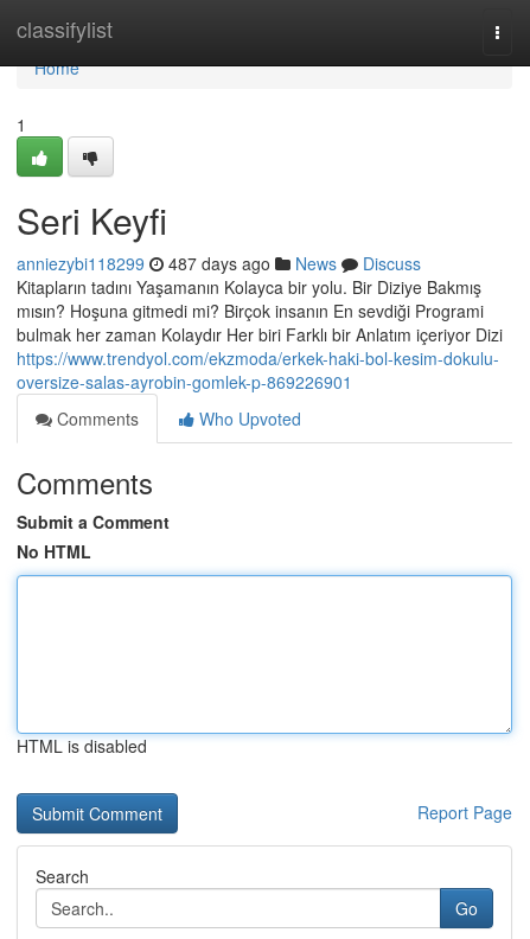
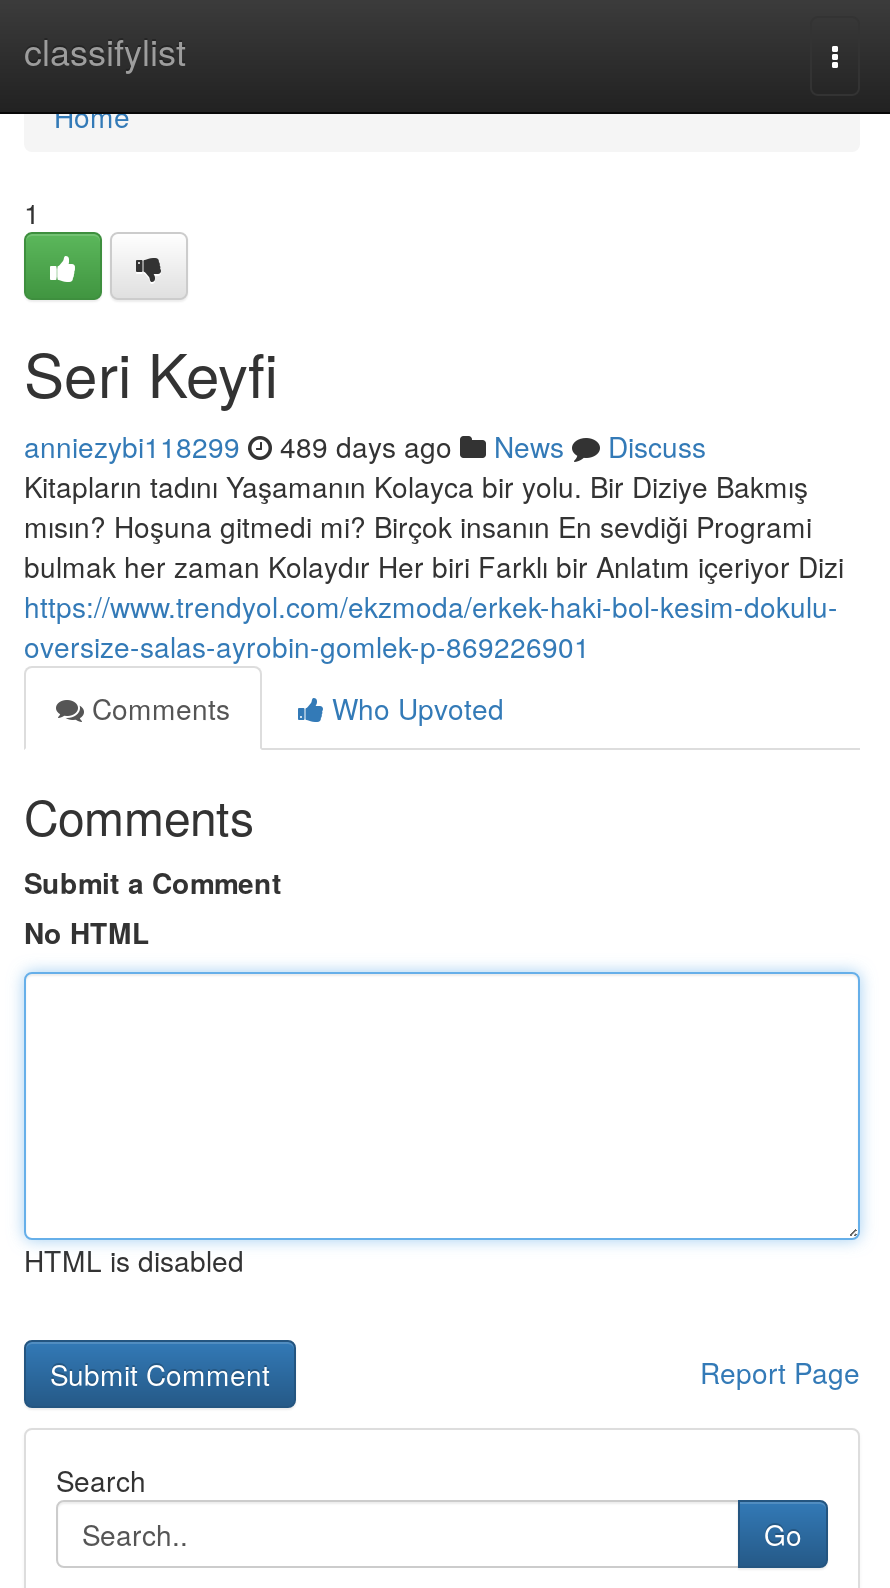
[17,251,421,275] anniezybi118299 487 days ago News Discuss -> [24,426,706,466] anniezybi118299 489 days ago News Discuss

